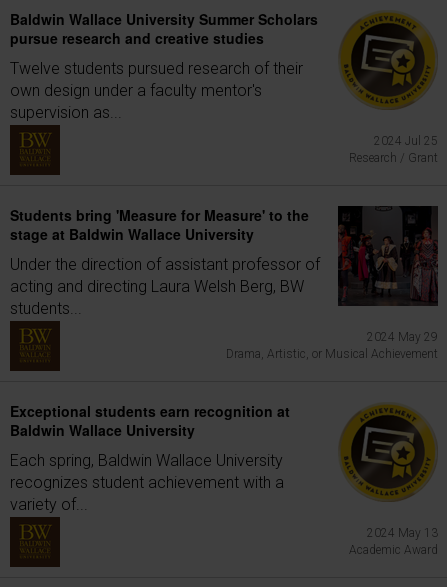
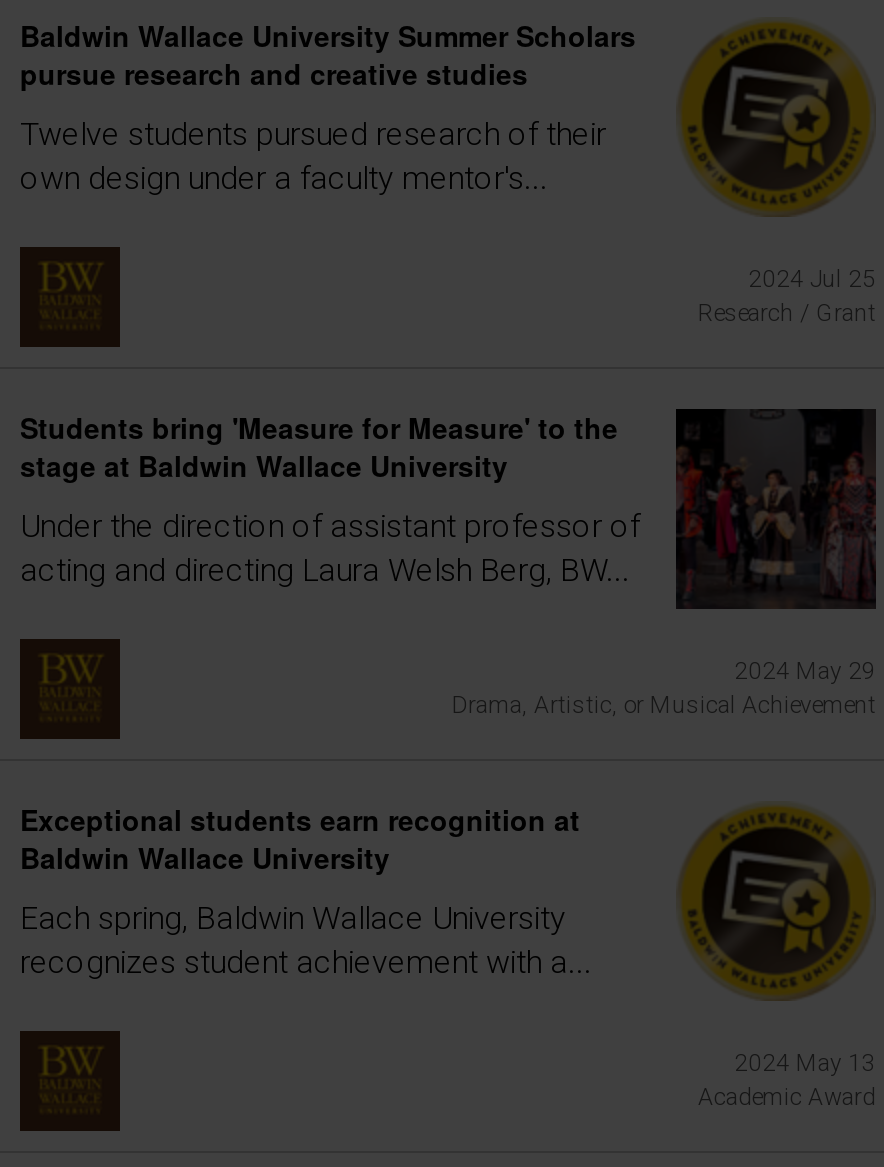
[10,81,262,122] own design under a faculty mentor's | supervision as... -> [20,159,548,197] own design under a faculty mentor's...
[10,277,304,318] acting and directing Laura Welsh Berg, BW | students... -> [20,551,630,589] acting and directing Laura Welsh Berg, BW...
[10,473,284,514] recognizes student achievement with a | variety of... -> [20,943,592,981] recognizes student achievement with a...

